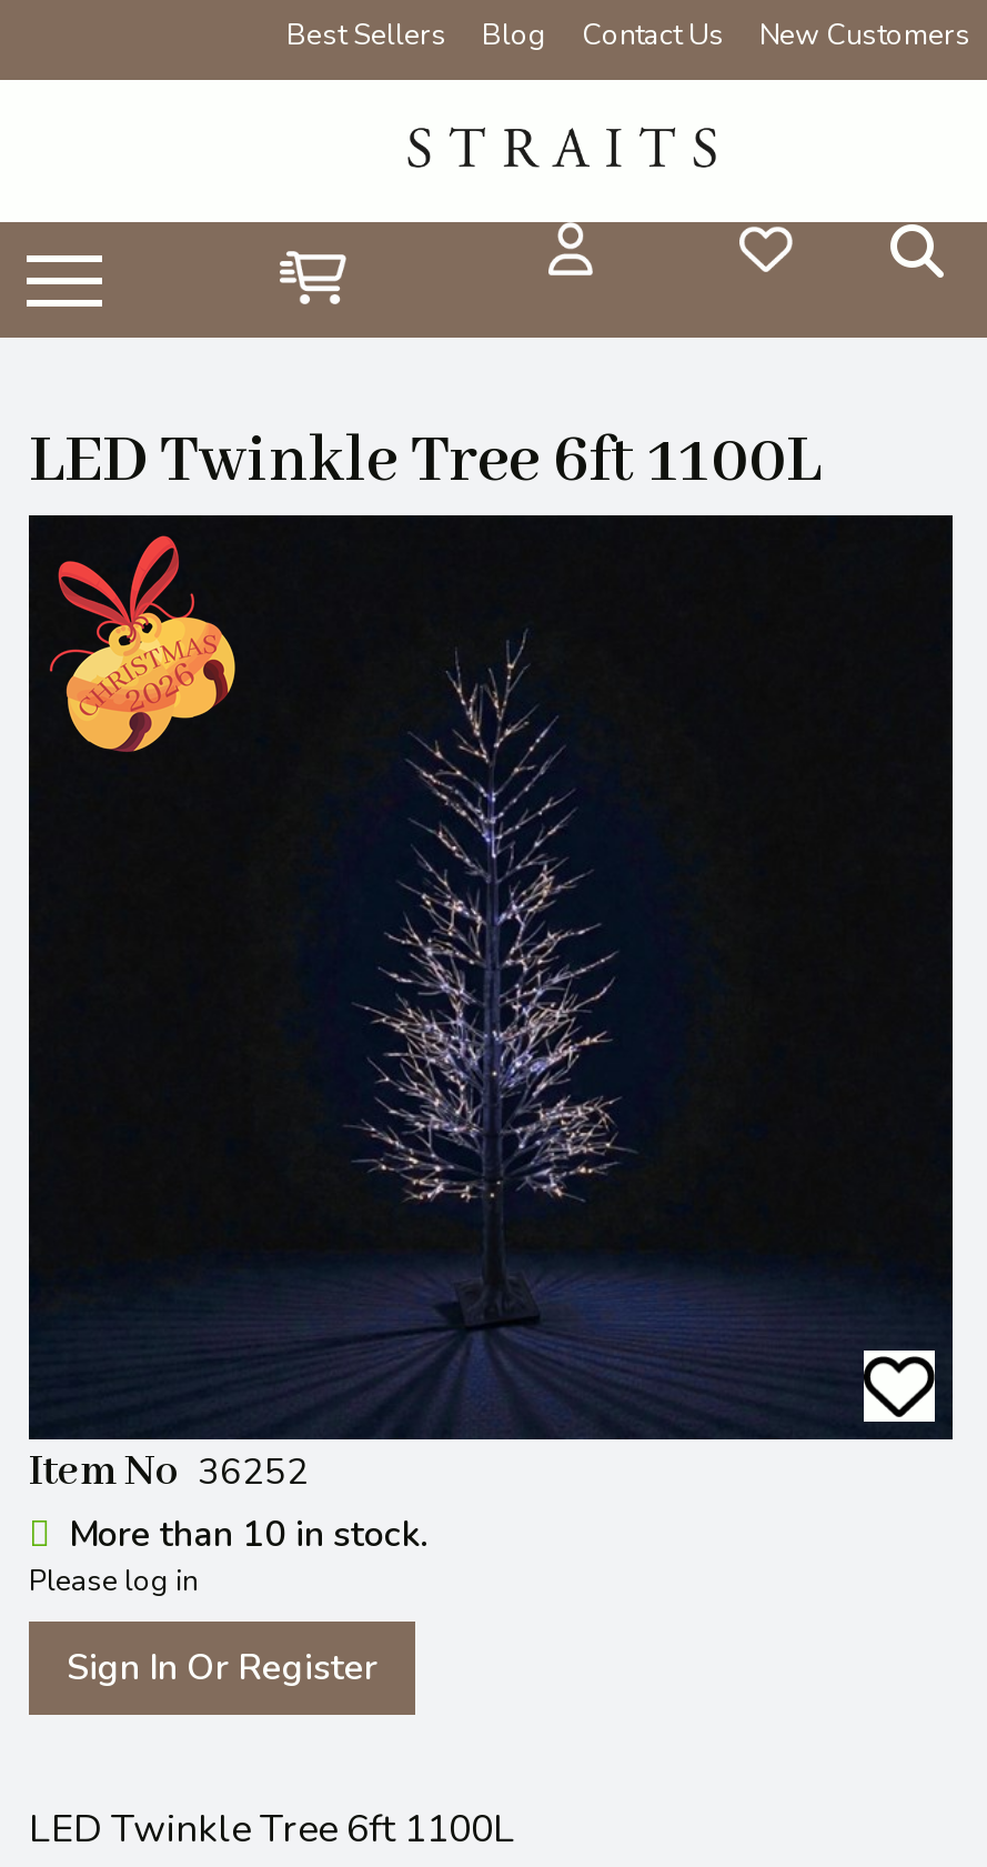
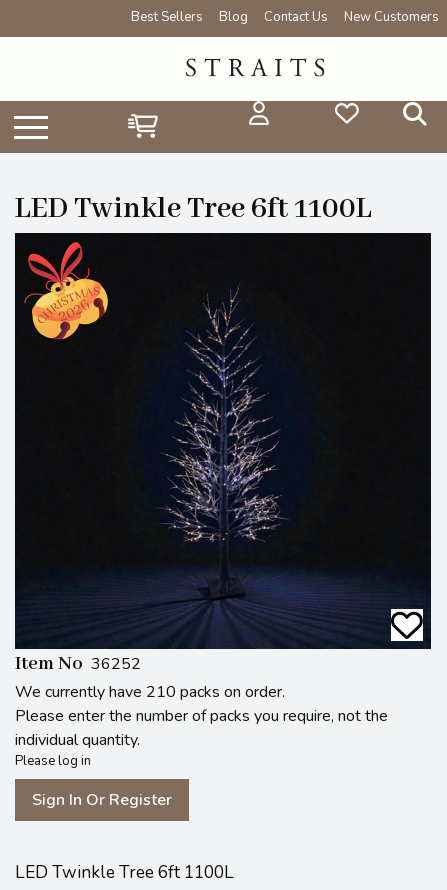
[69,1510,429,1559] More than 10 in stock. -> [15,681,388,751] We currently have 210 packs on order. | Please enter the number of packs you require, not the | individual quantity.

